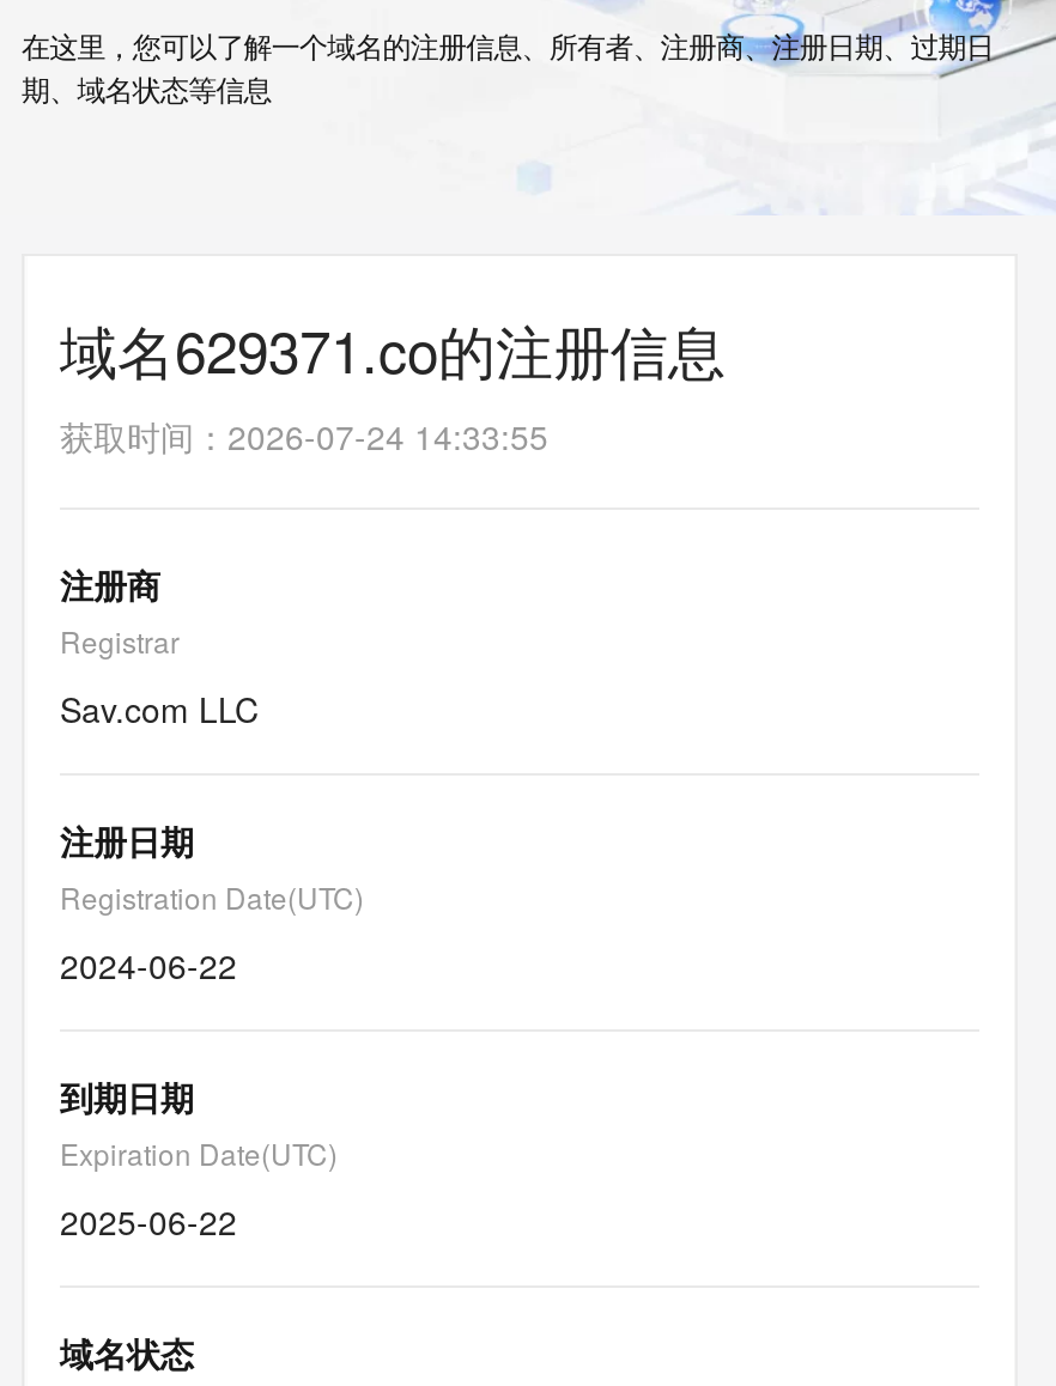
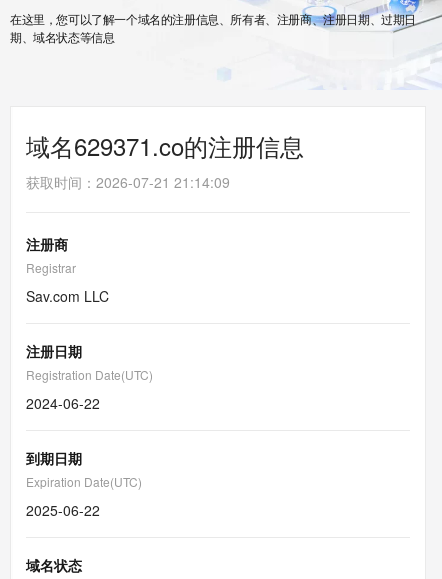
[60,412,548,460] 获取时间：2026-07-24 14:33:55 -> [26,172,230,192] 获取时间：2026-07-21 21:14:09

